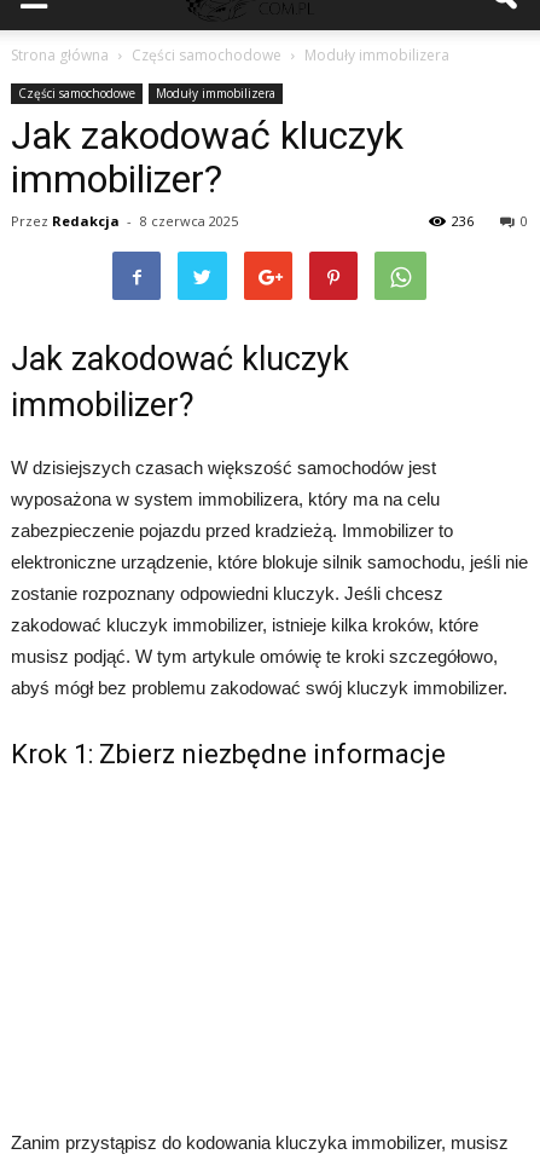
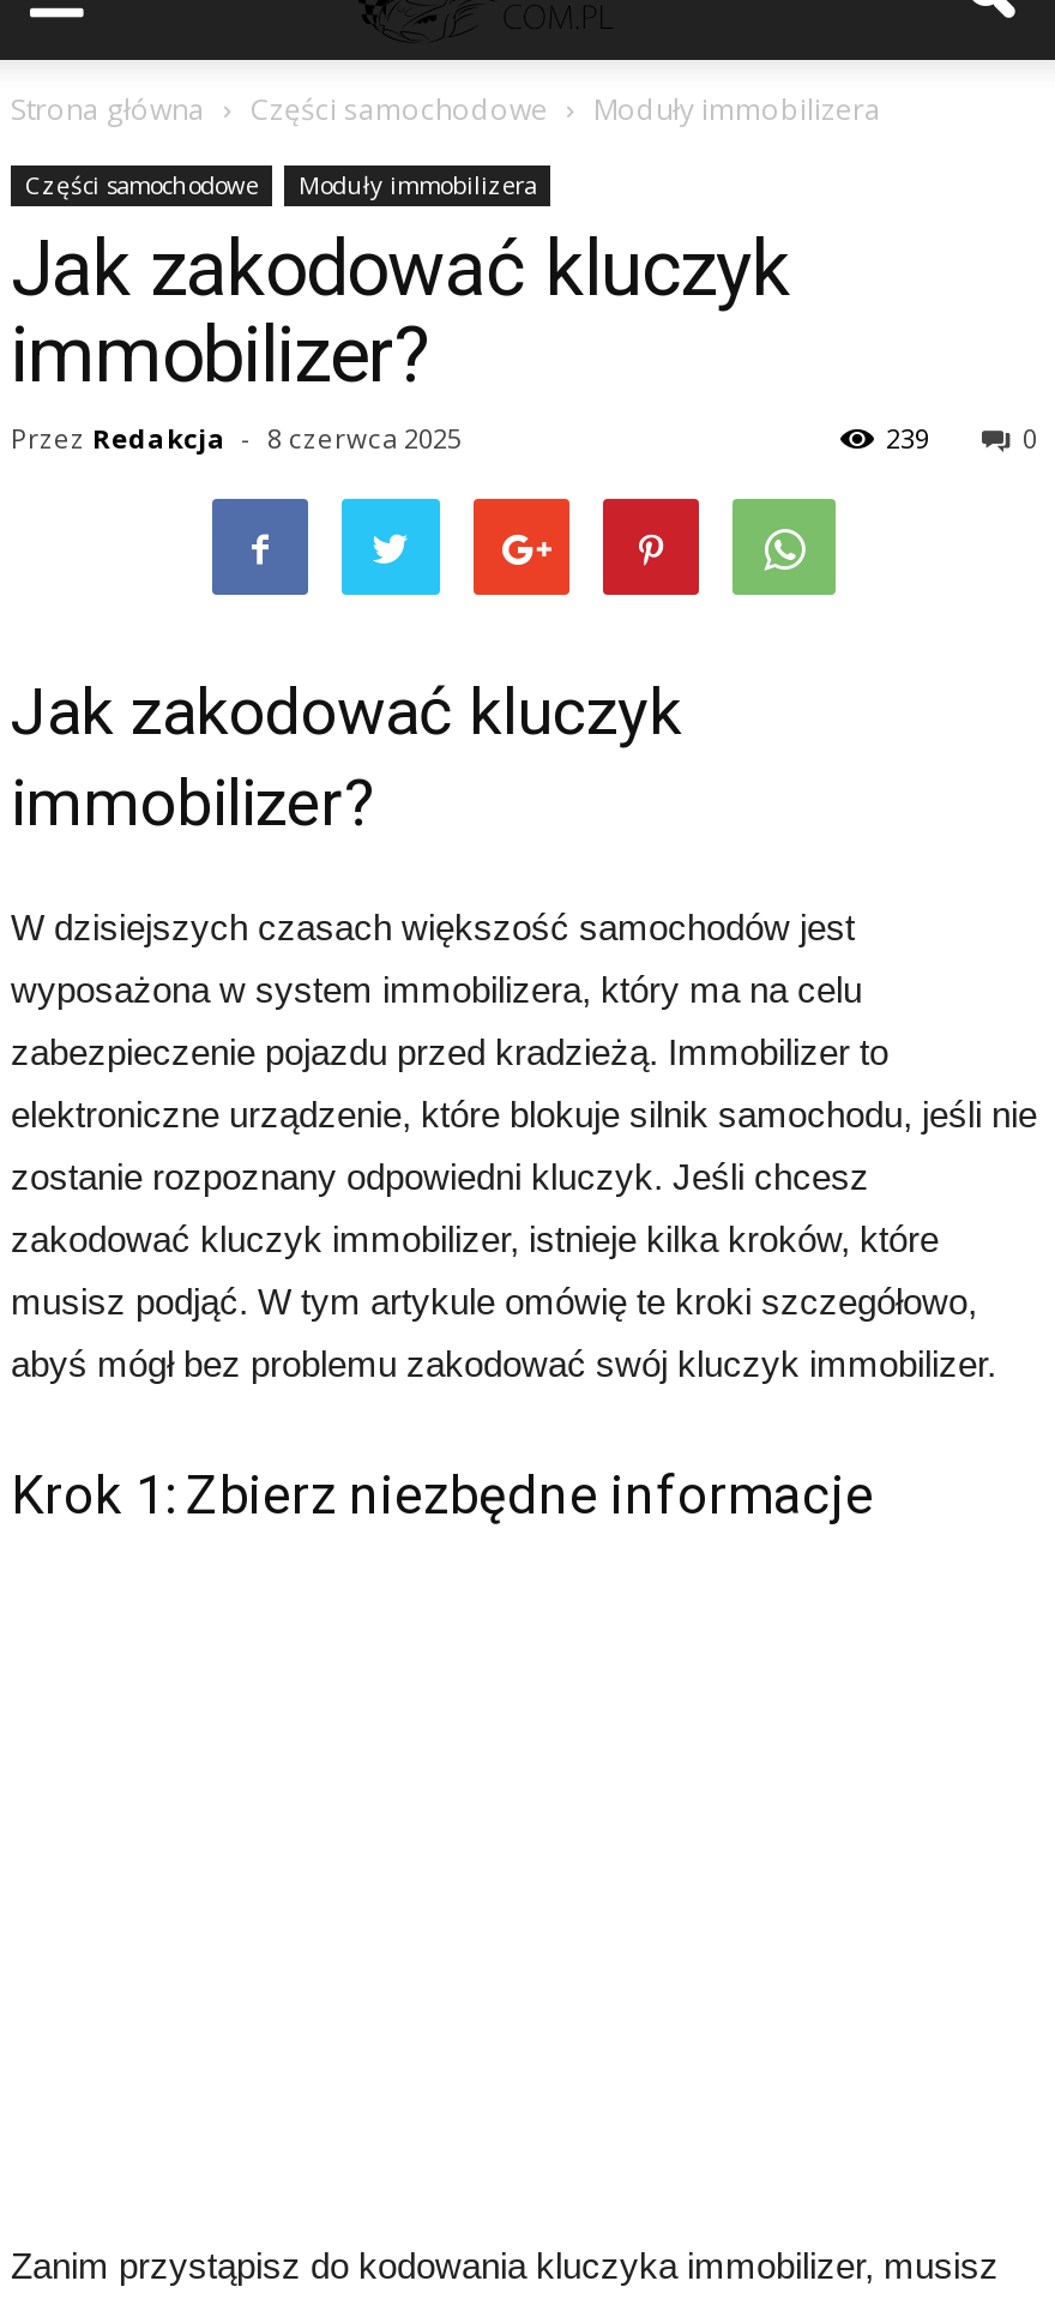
[452,212,474,230] 236 -> [886,420,929,456] 239

